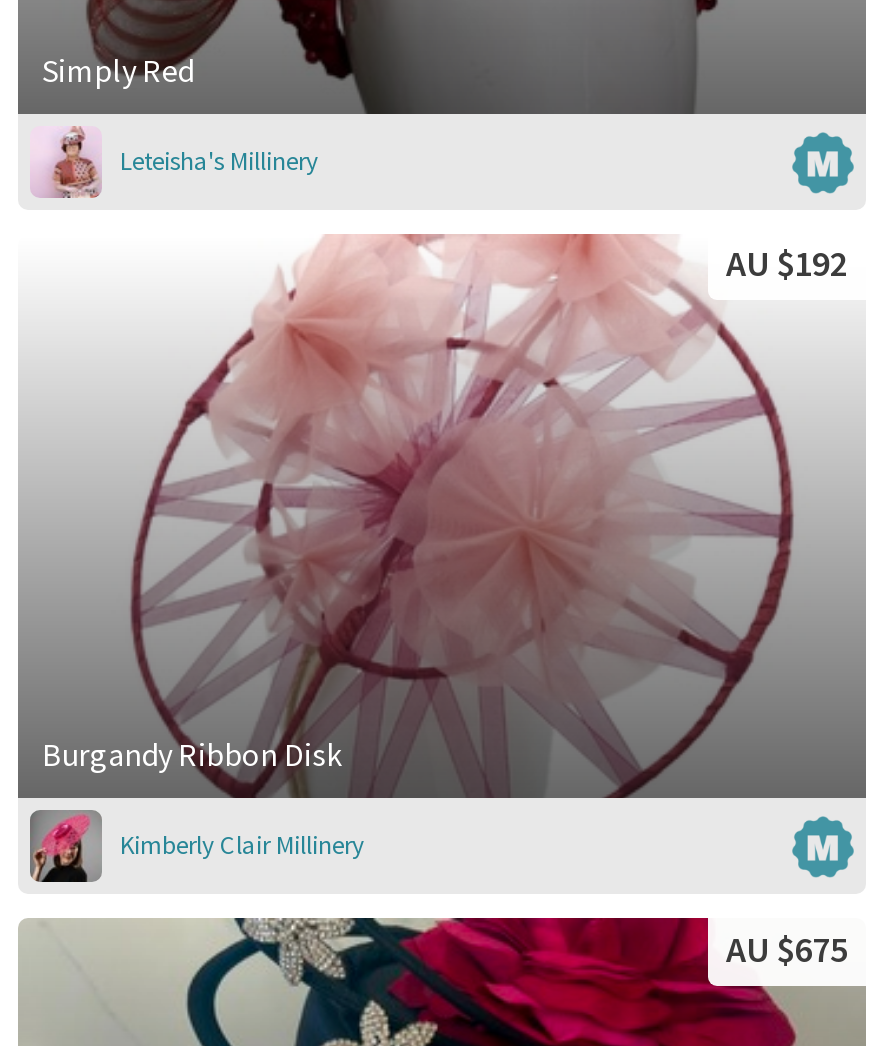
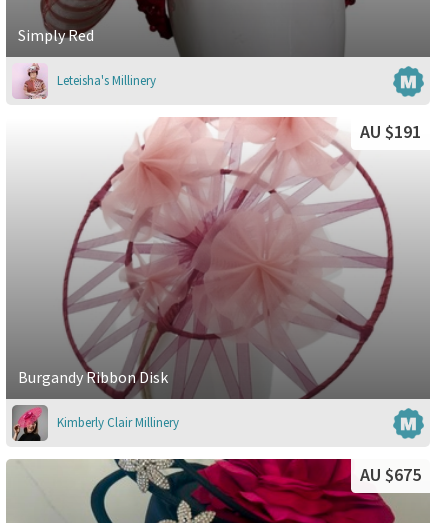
[726,240,848,286] AU $192 -> [360,120,421,143] AU $191

